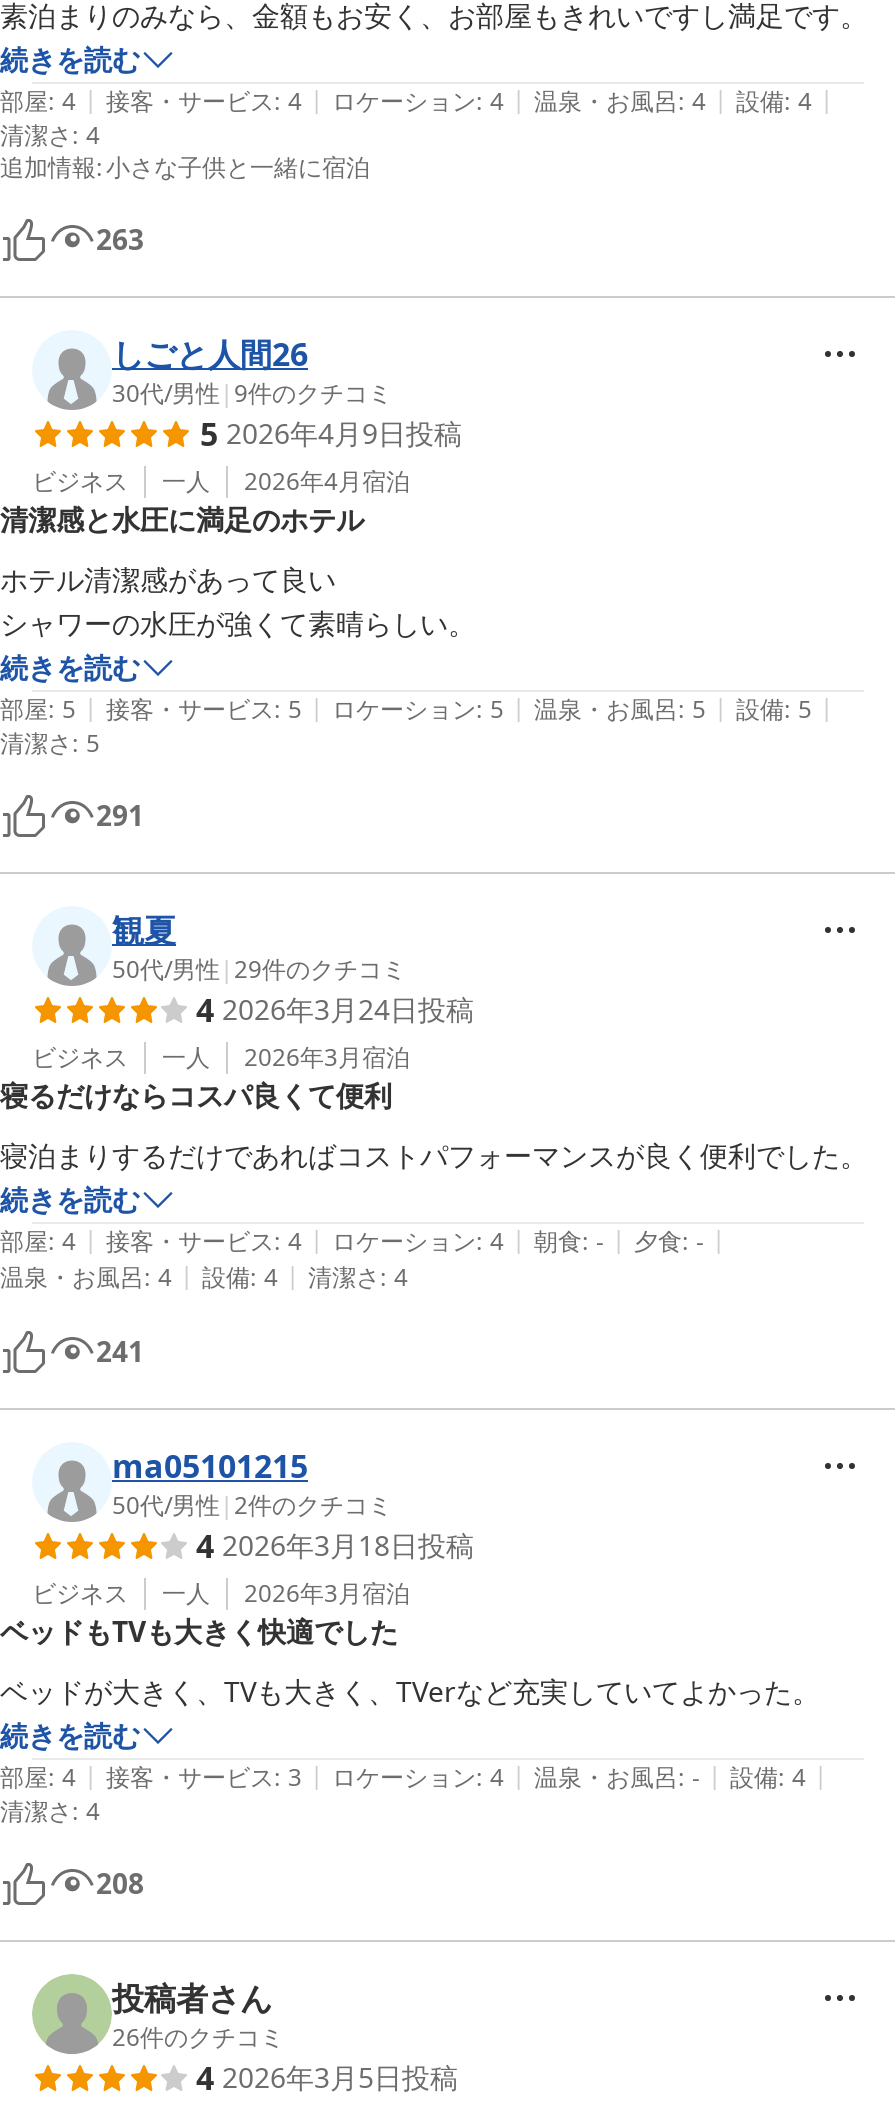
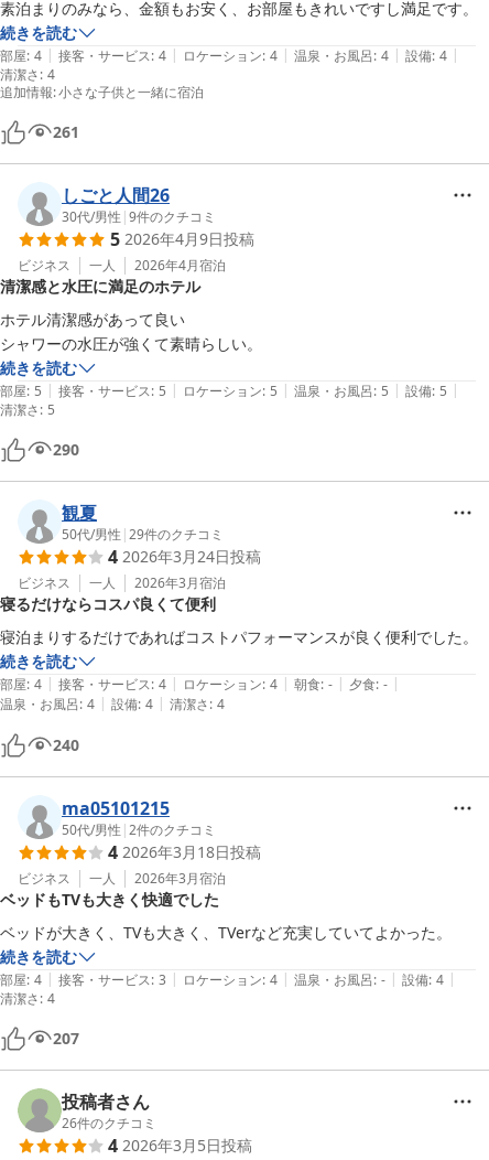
[96,220,144,258] 263 -> [53,121,79,142] 261
[96,796,144,834] 291 -> [53,439,79,460] 290
[96,1332,144,1370] 241 -> [53,734,79,755] 240
[96,1864,144,1902] 208 -> [53,1028,79,1049] 207

